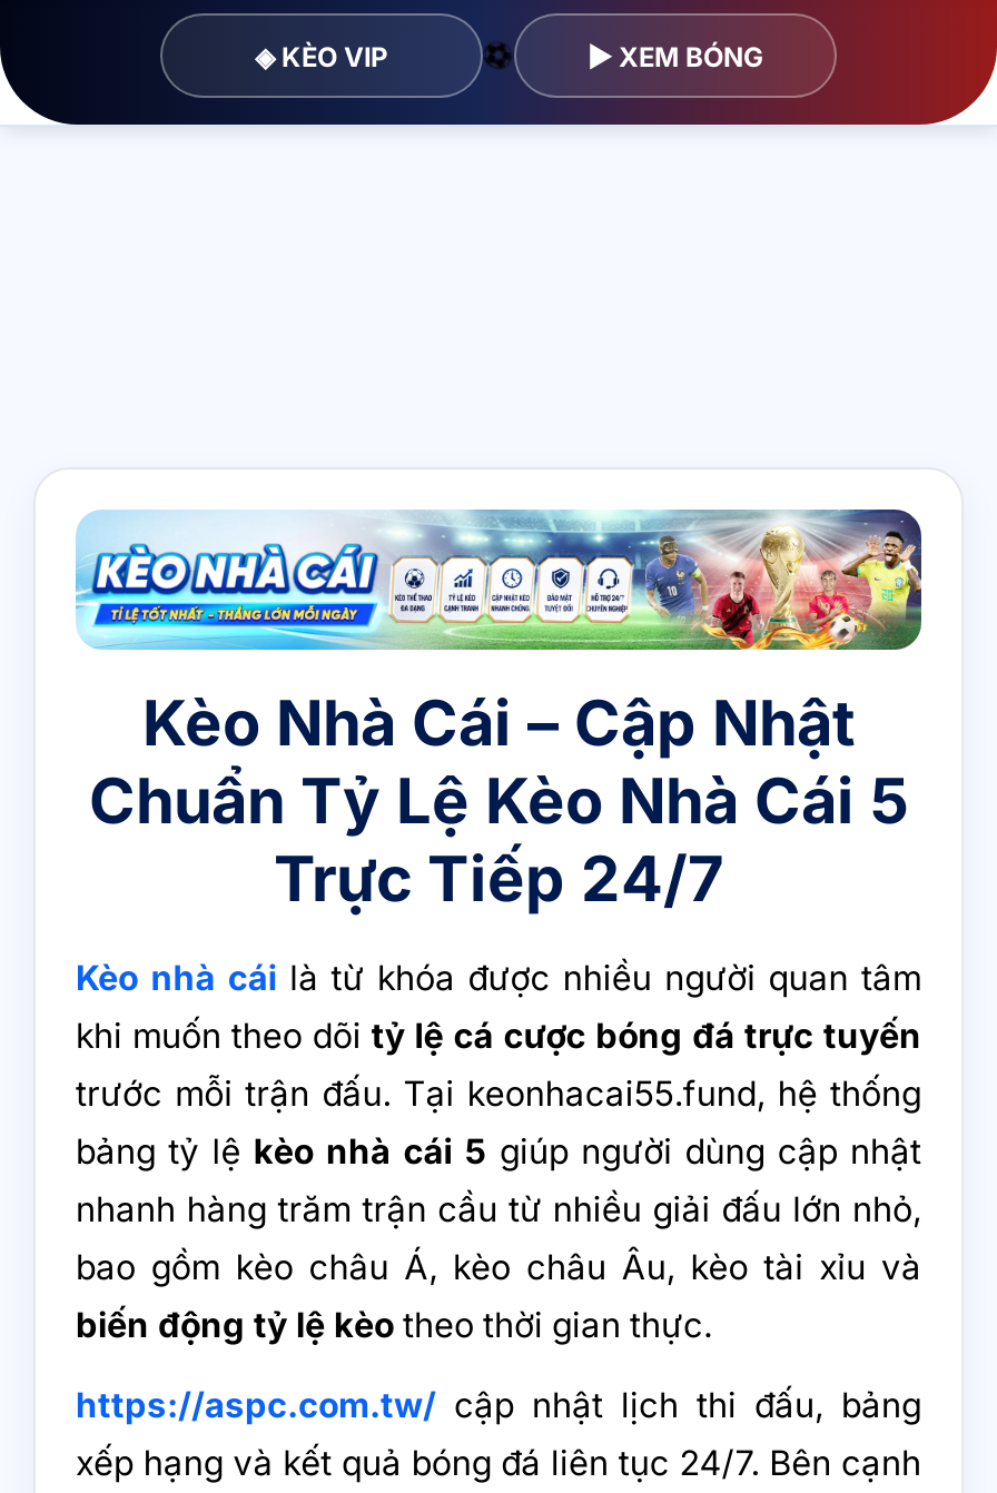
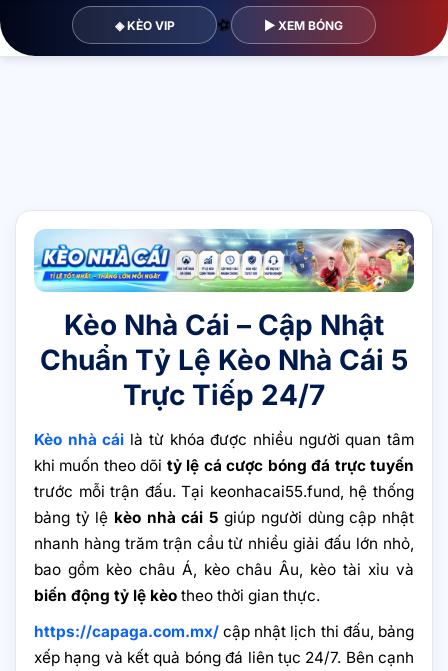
[76,1385,921,1427] https://aspc.com.tw/ cập nhật lịch thi đấu, bảng -> [34,622,414,641] https://capaga.com.mx/ cập nhật lịch thi đấu, bảng

